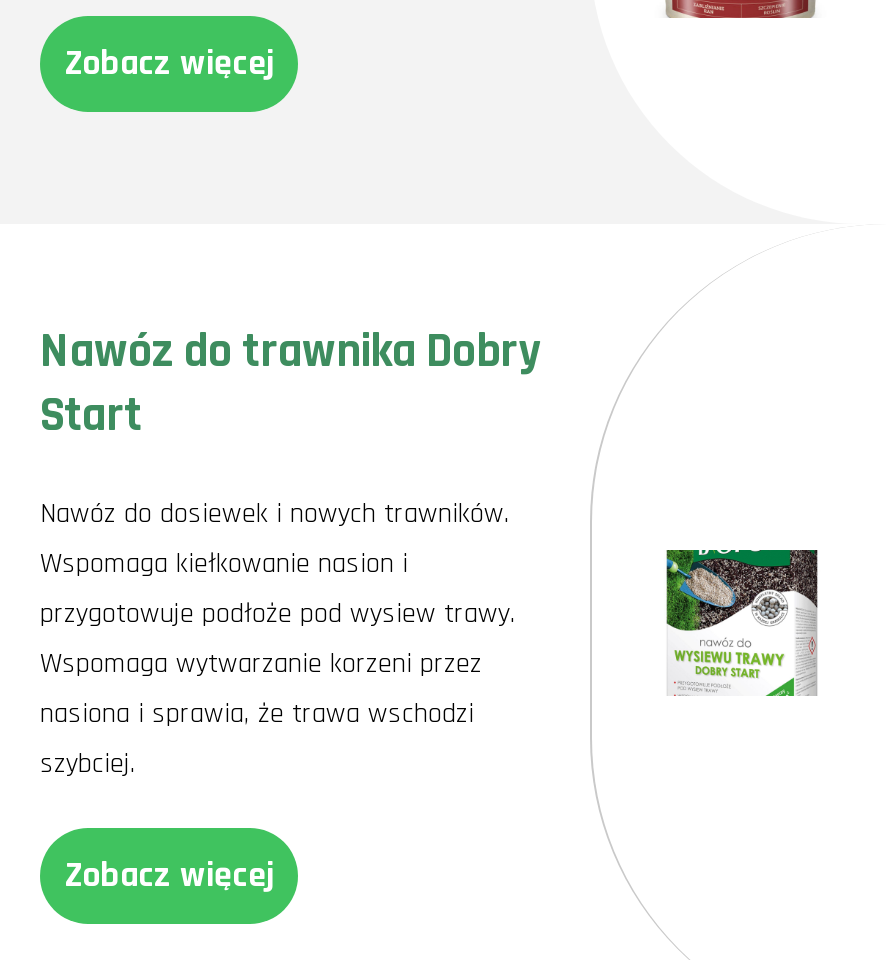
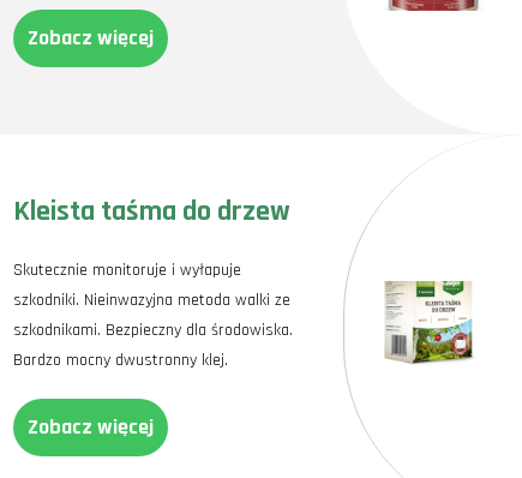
[40,323,540,447] Nawóz do trawnika Dobry | Start -> [13,194,290,230] Kleista taśma do drzew
[40,497,516,783] Nawóz do dosiewek i nowych trawników. | Wspomaga kiełkowanie nasion i | przygotowuje podłoże pod wysiew trawy. | Wspomaga wytwarzanie korzeni przez | nasiona i sprawia, że trawa wschodzi | szybciej. -> [13,260,293,371] Skutecznie monitoruje i wyłapuje | szkodniki. Nieinwazyjna metoda walki ze | szkodnikami. Bezpieczny dla środowiska. | Bardzo mocny dwustronny klej.
[664,548,820,698] [image] -> [384,280,474,365] [image]

